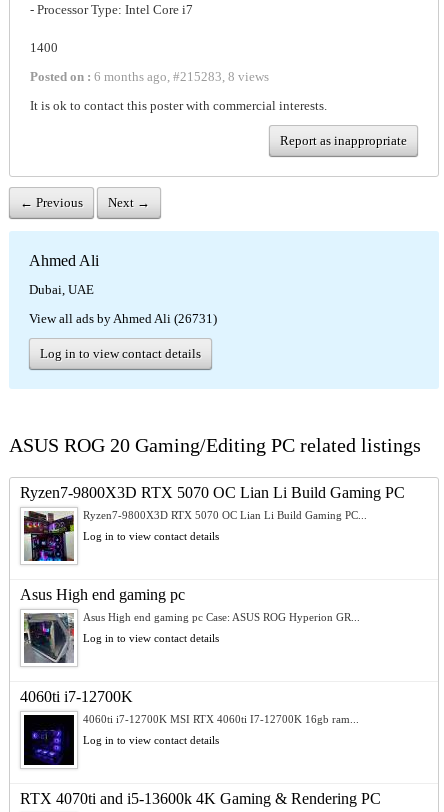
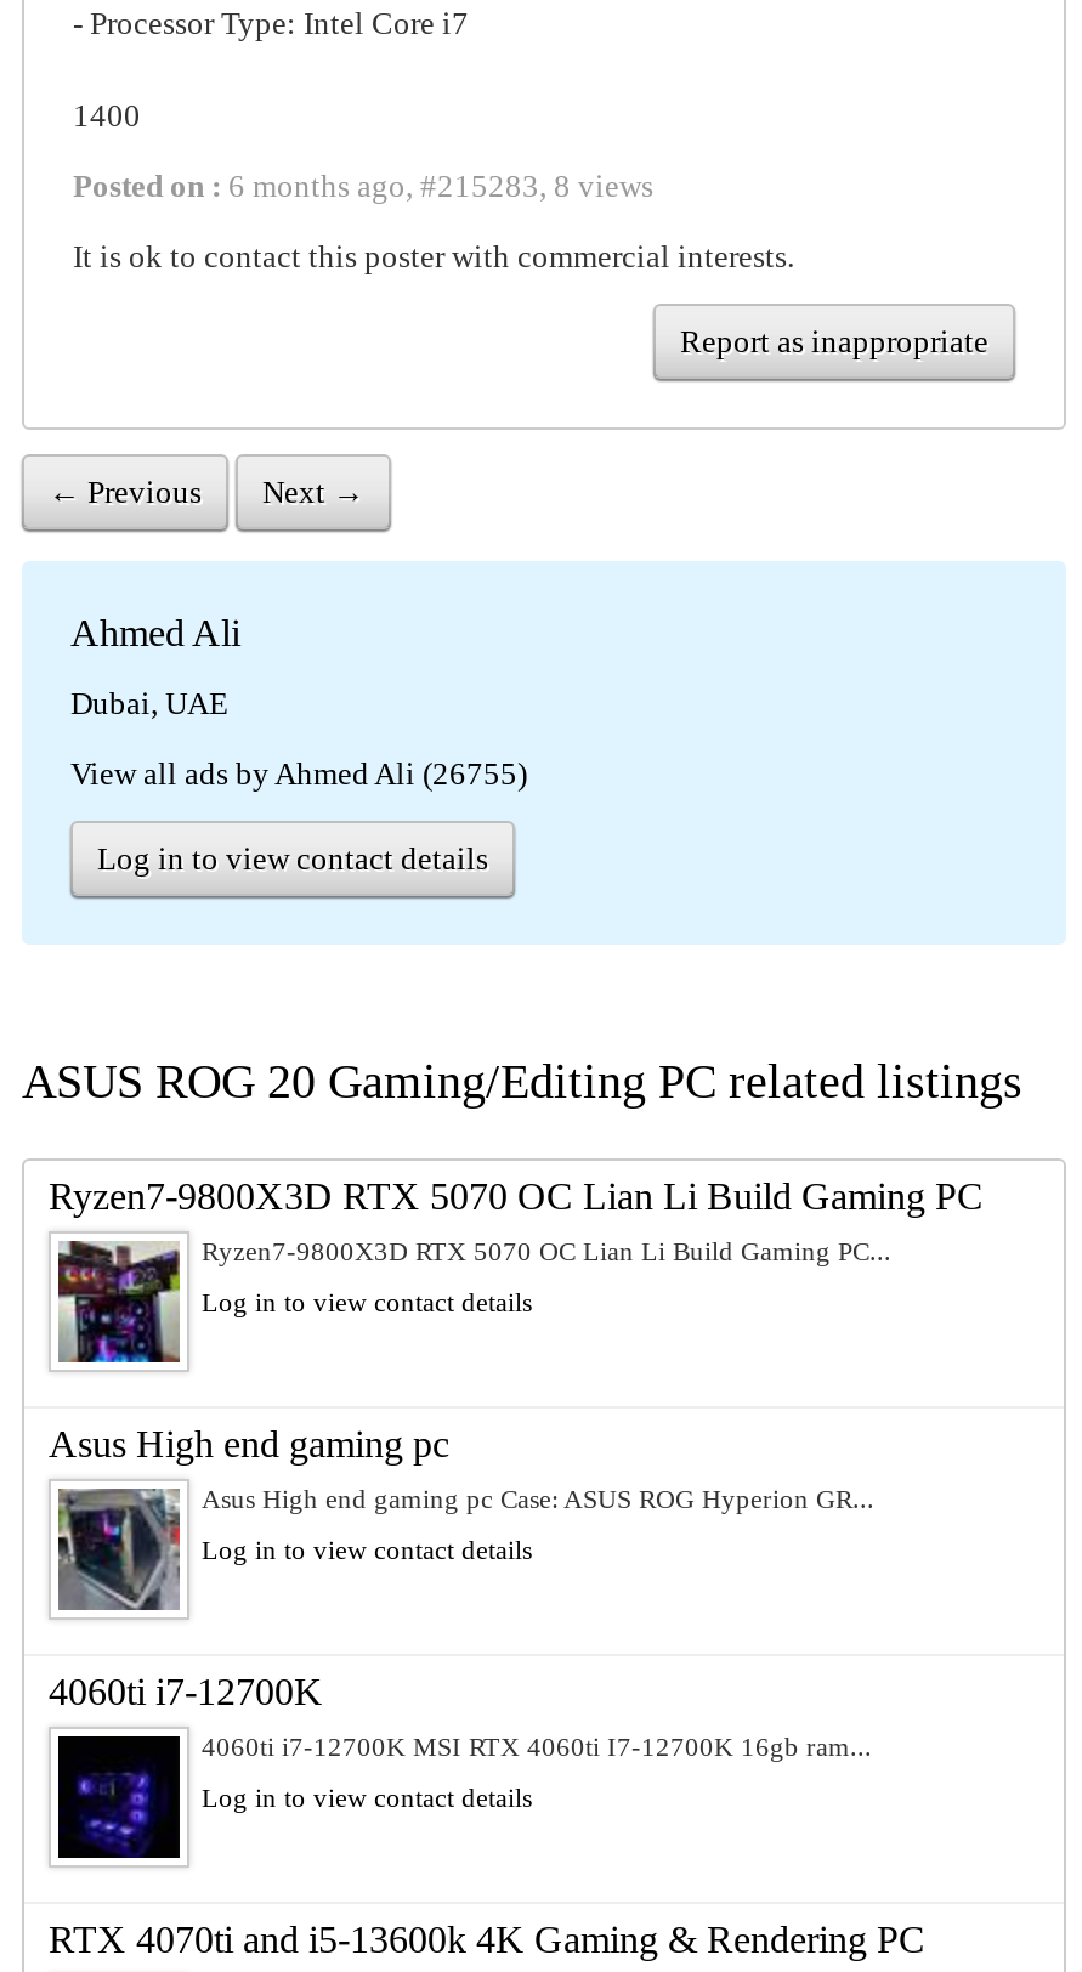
[29,311,217,326] View all ads by Ahmed Ali (26731) -> [70,756,527,793] View all ads by Ahmed Ali (26755)

